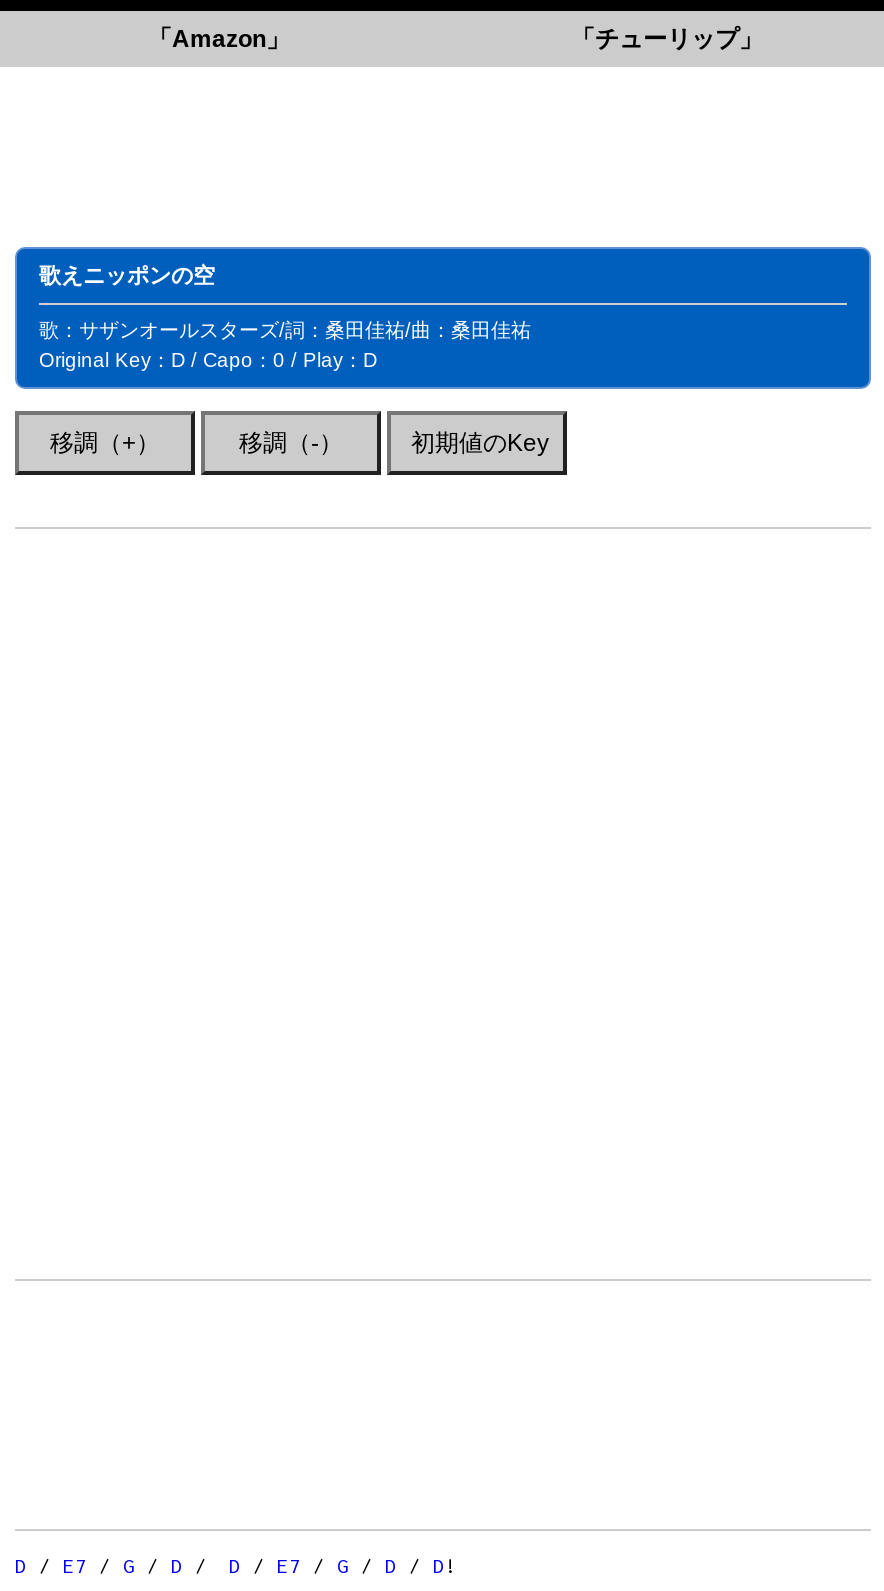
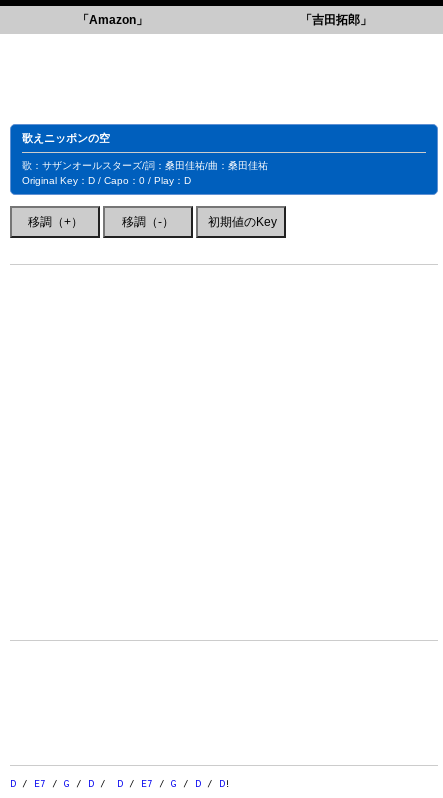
[571,25,763,53] 「チューリップ」 -> [300,13,372,27] 「吉田拓郎」

